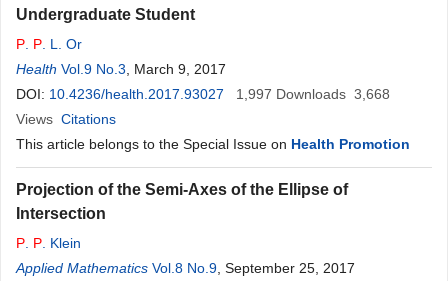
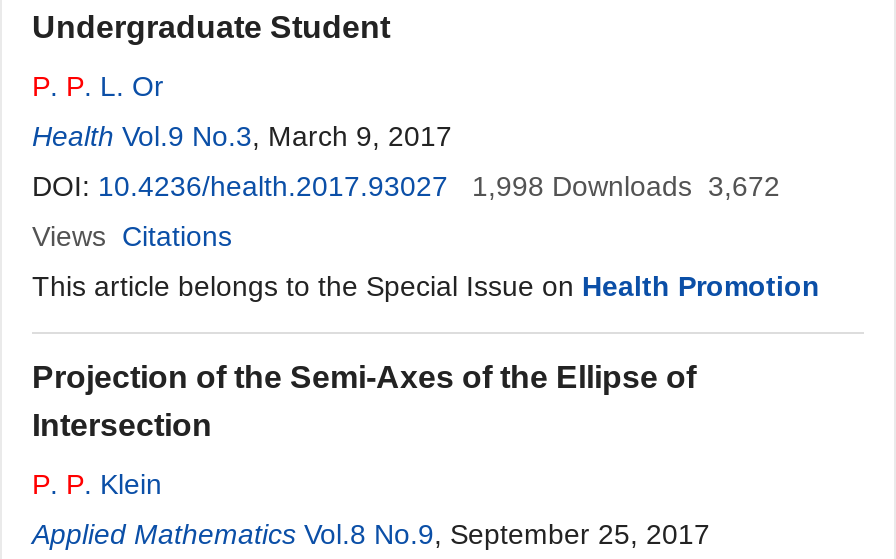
[16,86,390,102] DOI: 10.4236/health.2017.93027 1,997 Downloads 3,668 -> [32,170,780,202] DOI: 10.4236/health.2017.93027 1,998 Downloads 3,672

